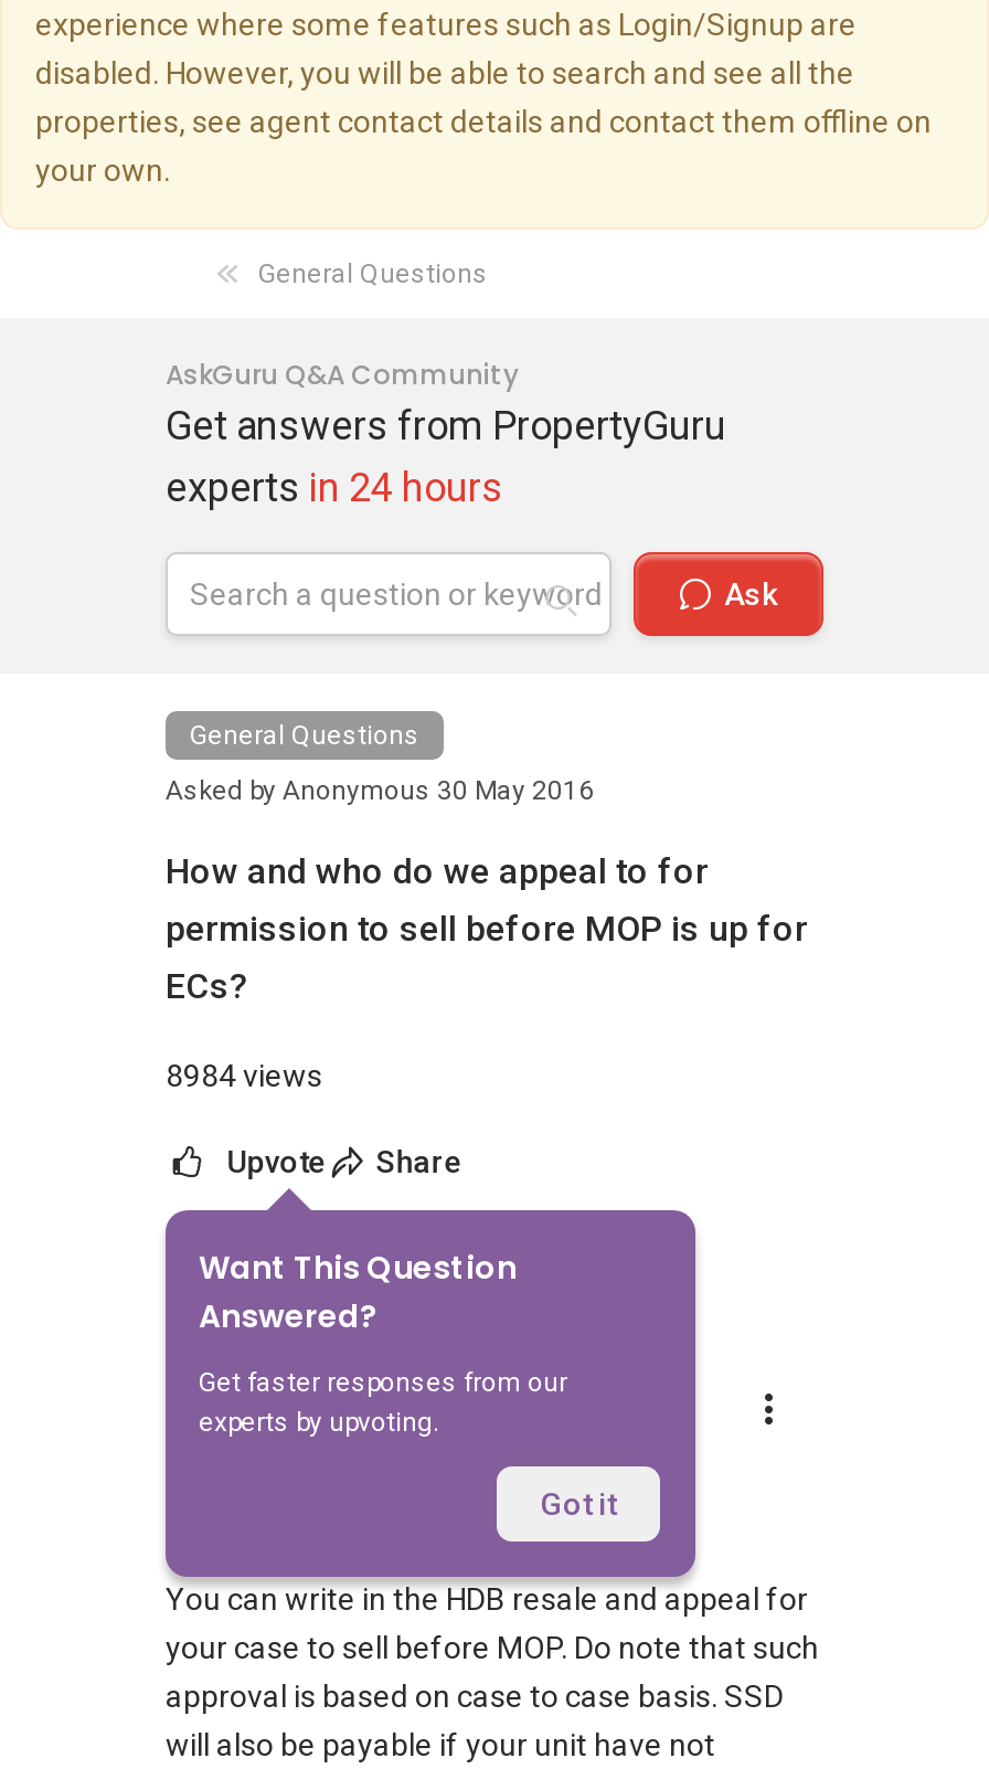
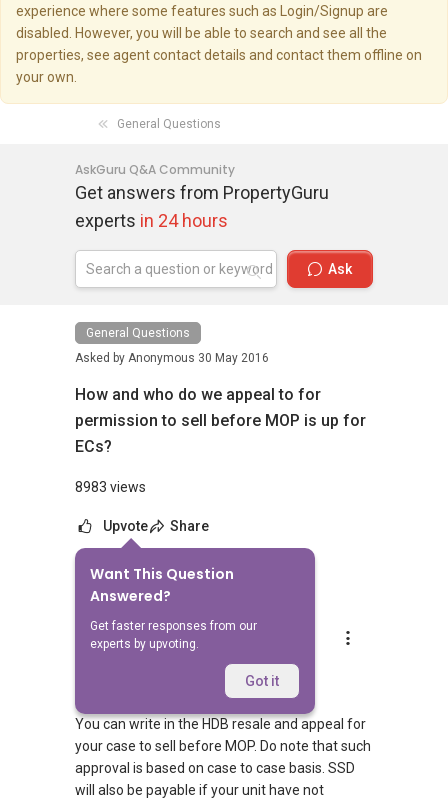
[166,1058,322,1093] 8984 views -> [75,479,146,495] 8983 views

